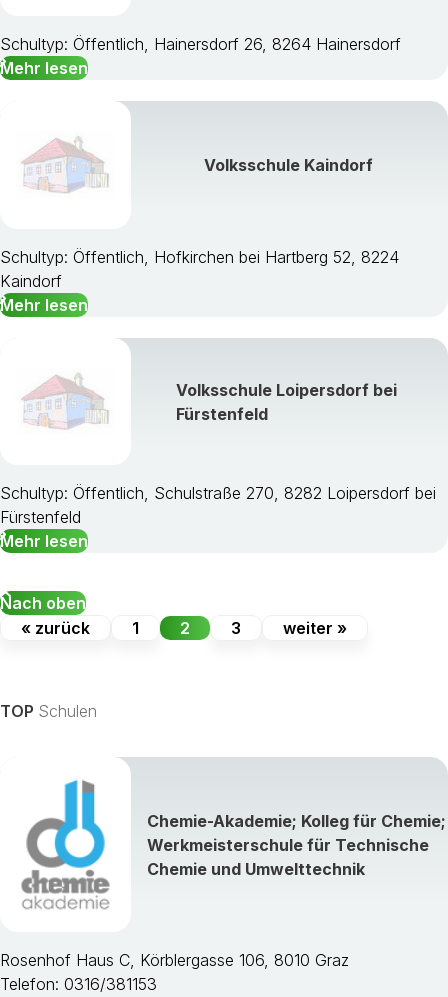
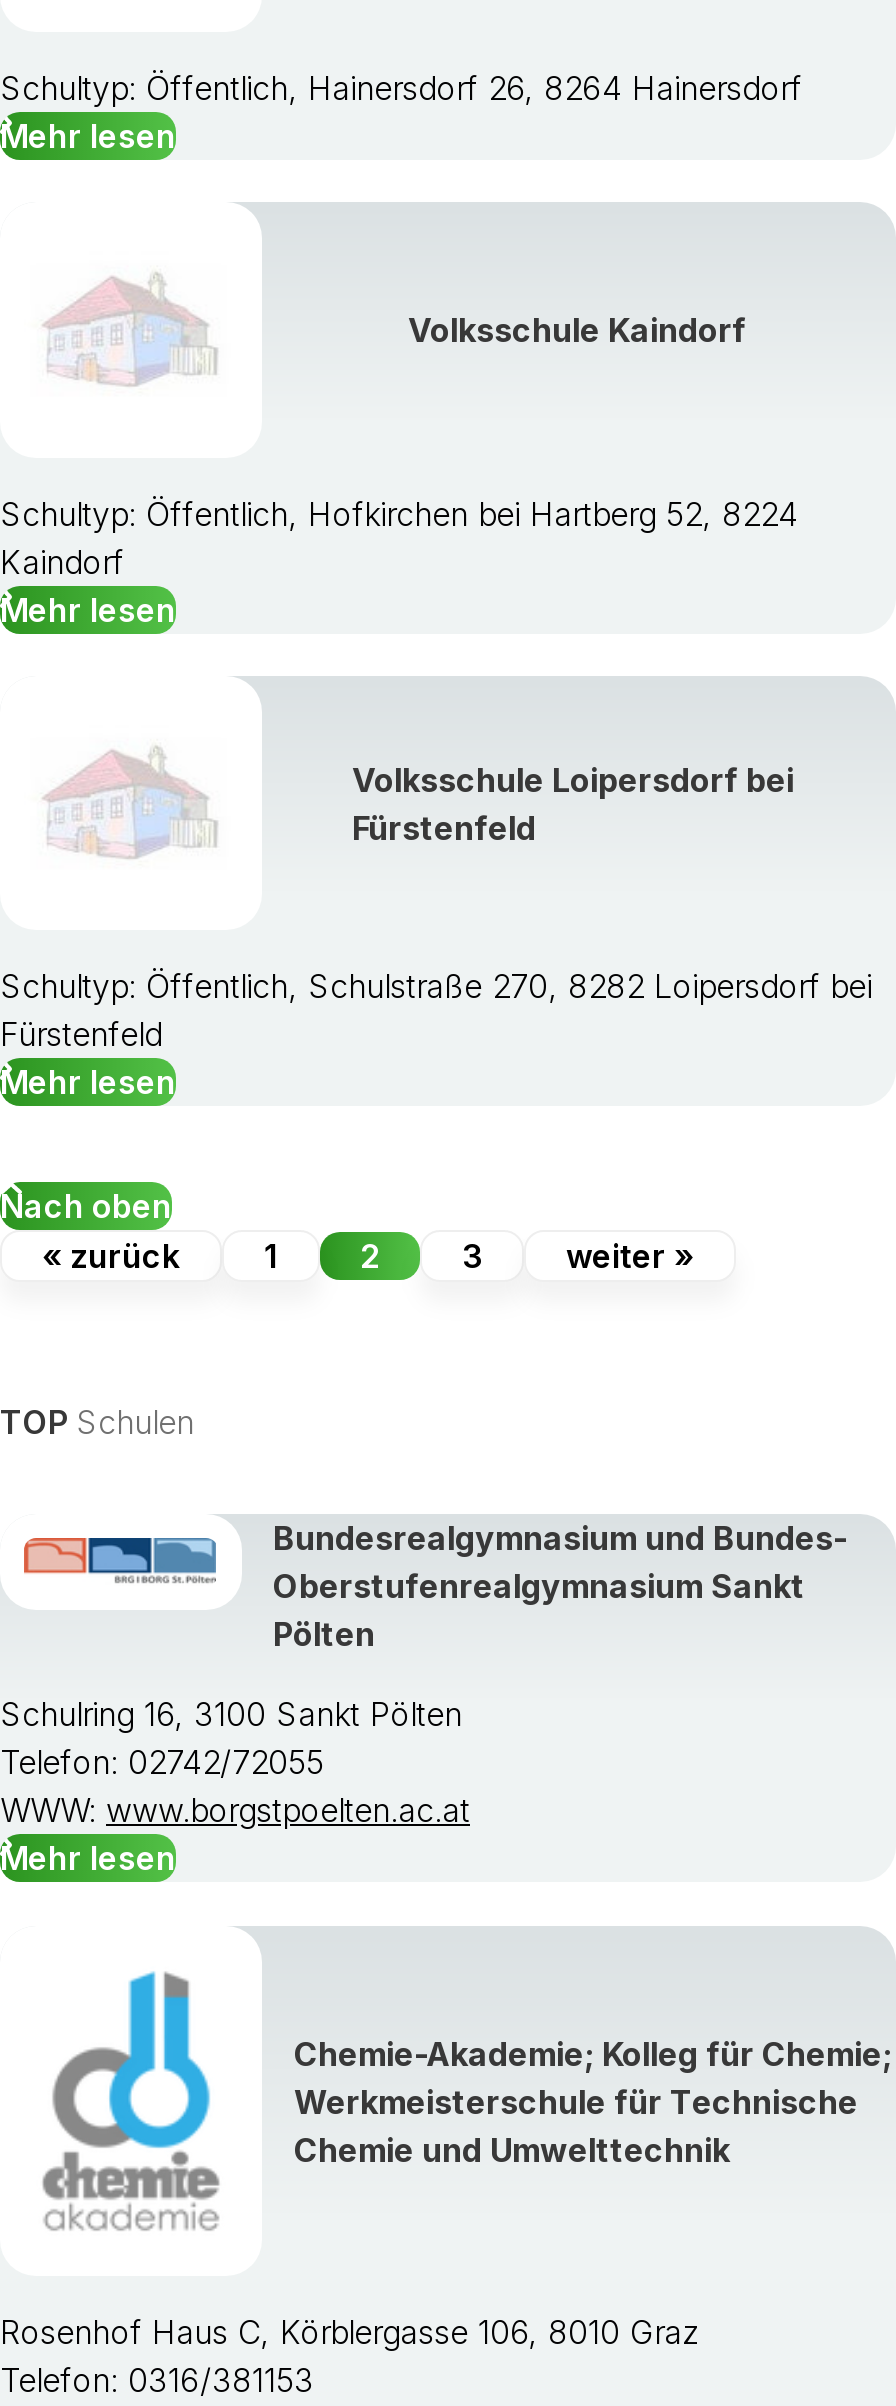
none -> [0,1518,847,1879] [image] | Bundesrealgymnasium und Bundes- | Oberstufenrealgymnasium Sankt | Pölten | Schulring 16, 3100 Sankt Pölten | Telefon: 02742/72055 | WWW: www.borgstpoelten.ac.at | Mehr lesen

